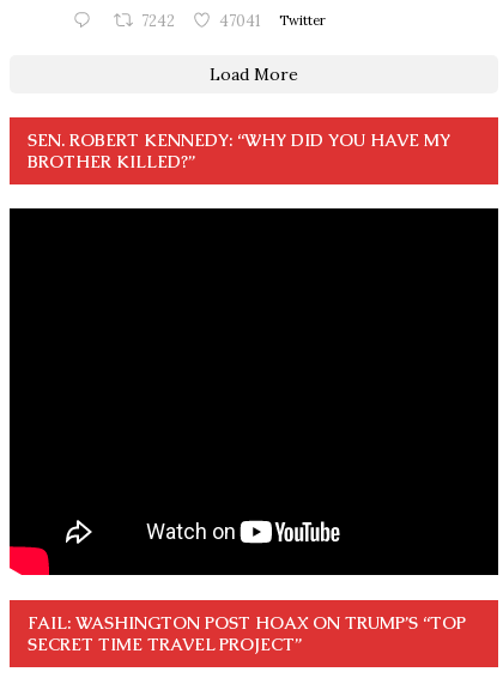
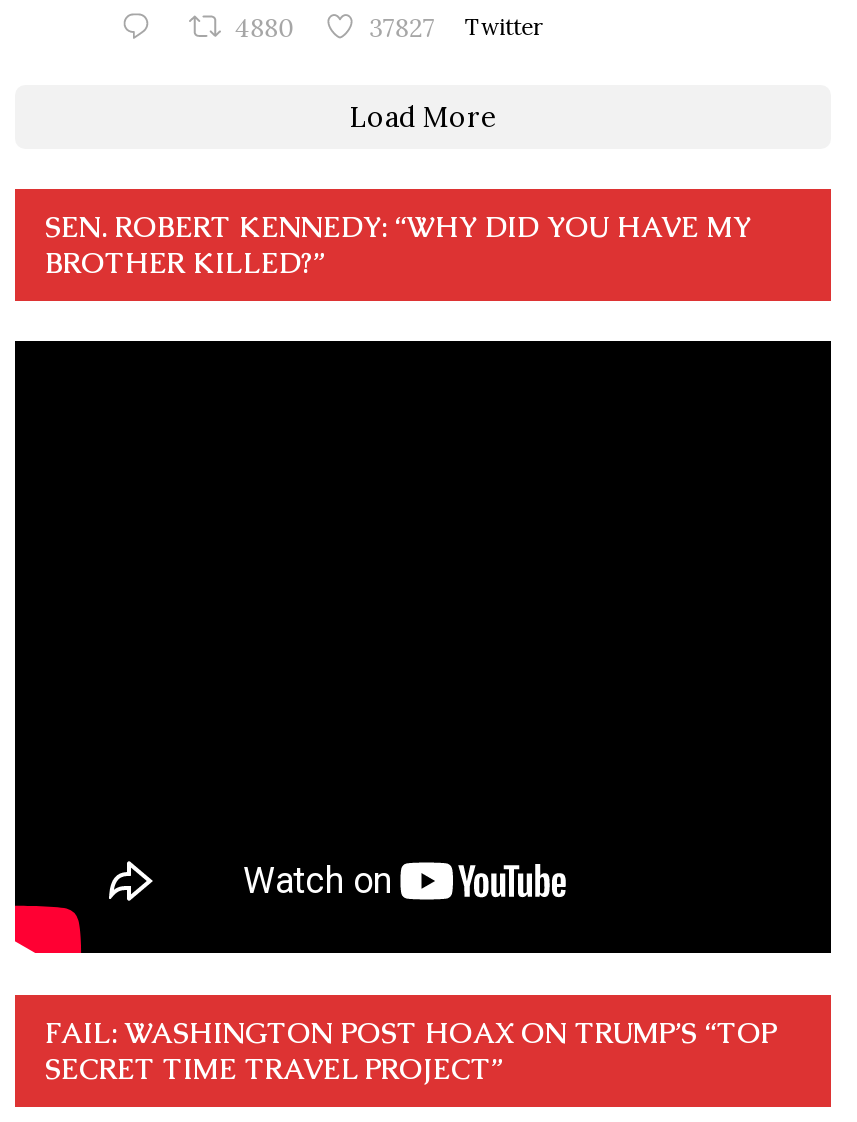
[141,11,261,30] 7242 | 47041 -> [235,12,435,44] 4880 | 37827

